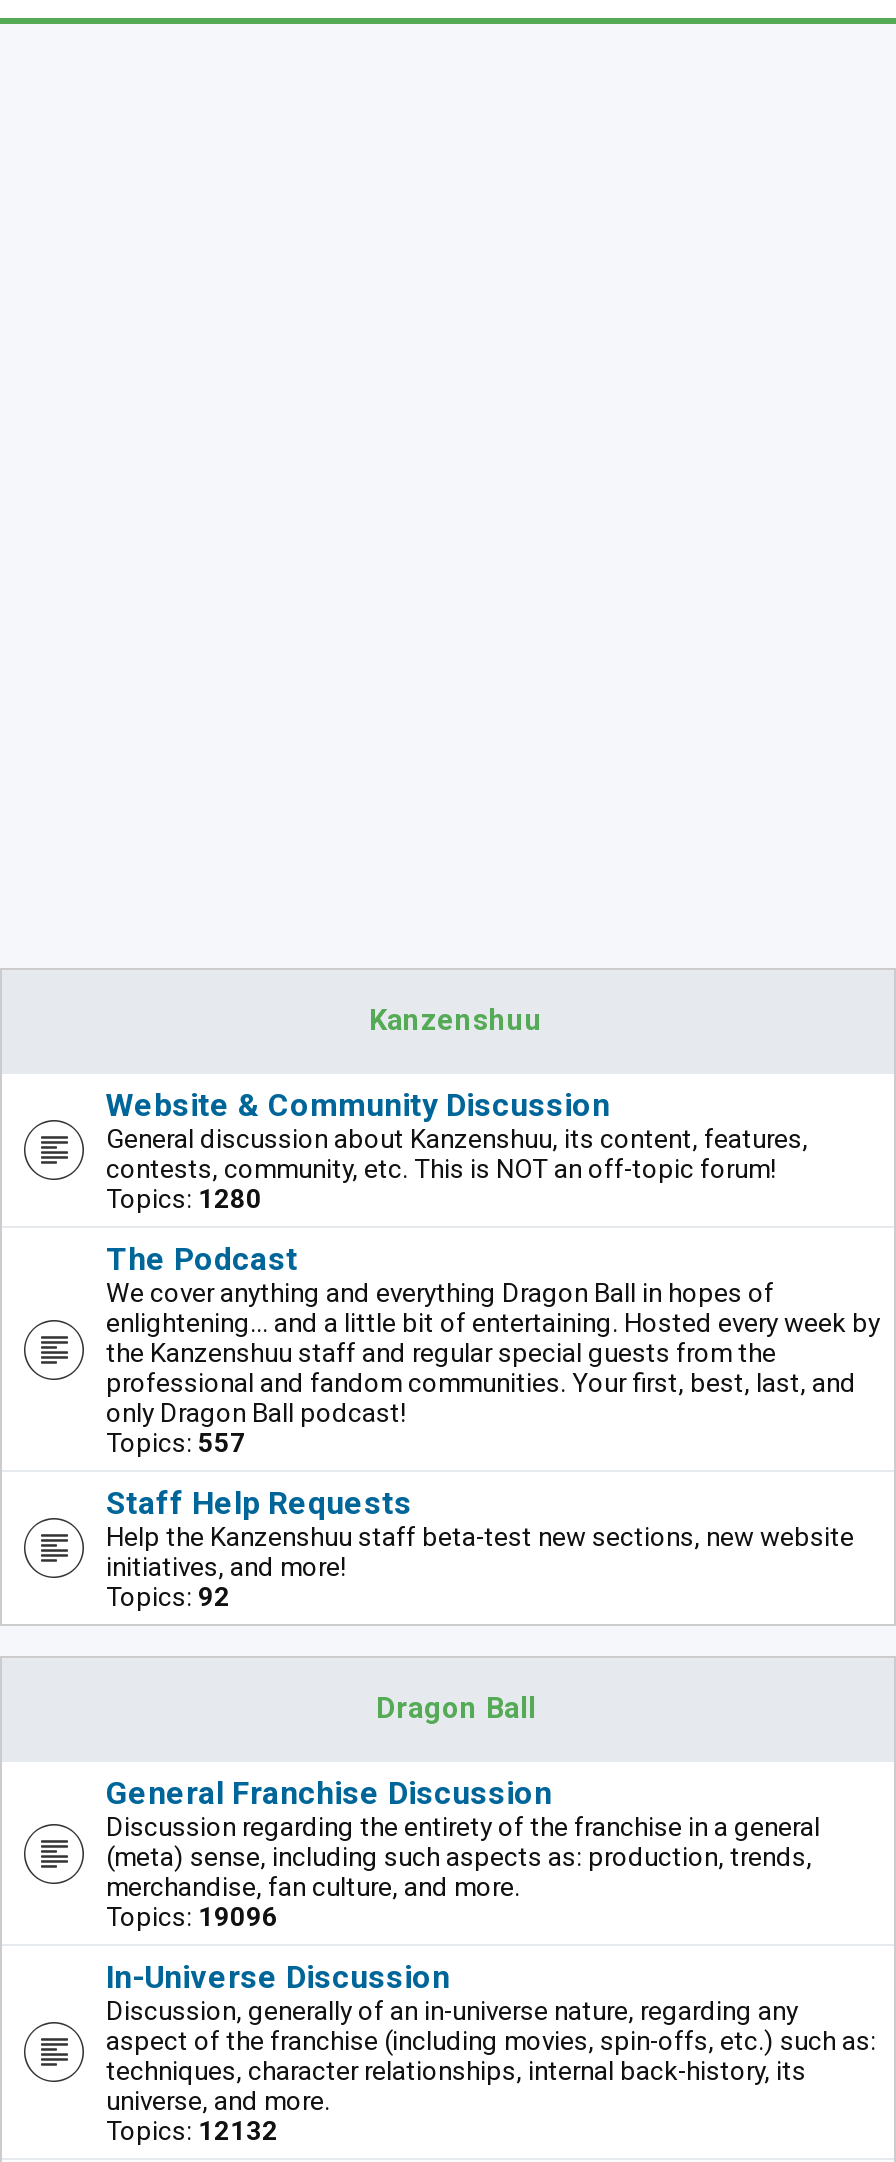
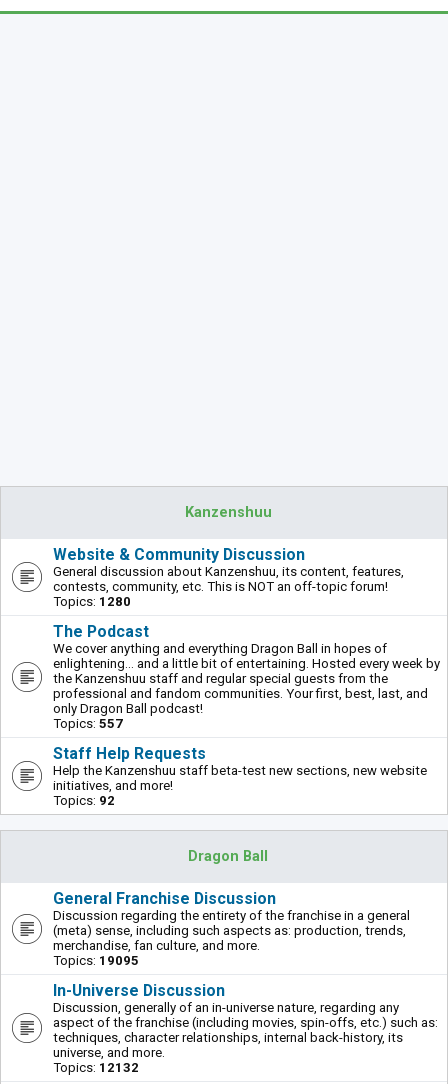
[106,1902,278,1932] Topics: 19096 -> [53,953,139,968] Topics: 19095

